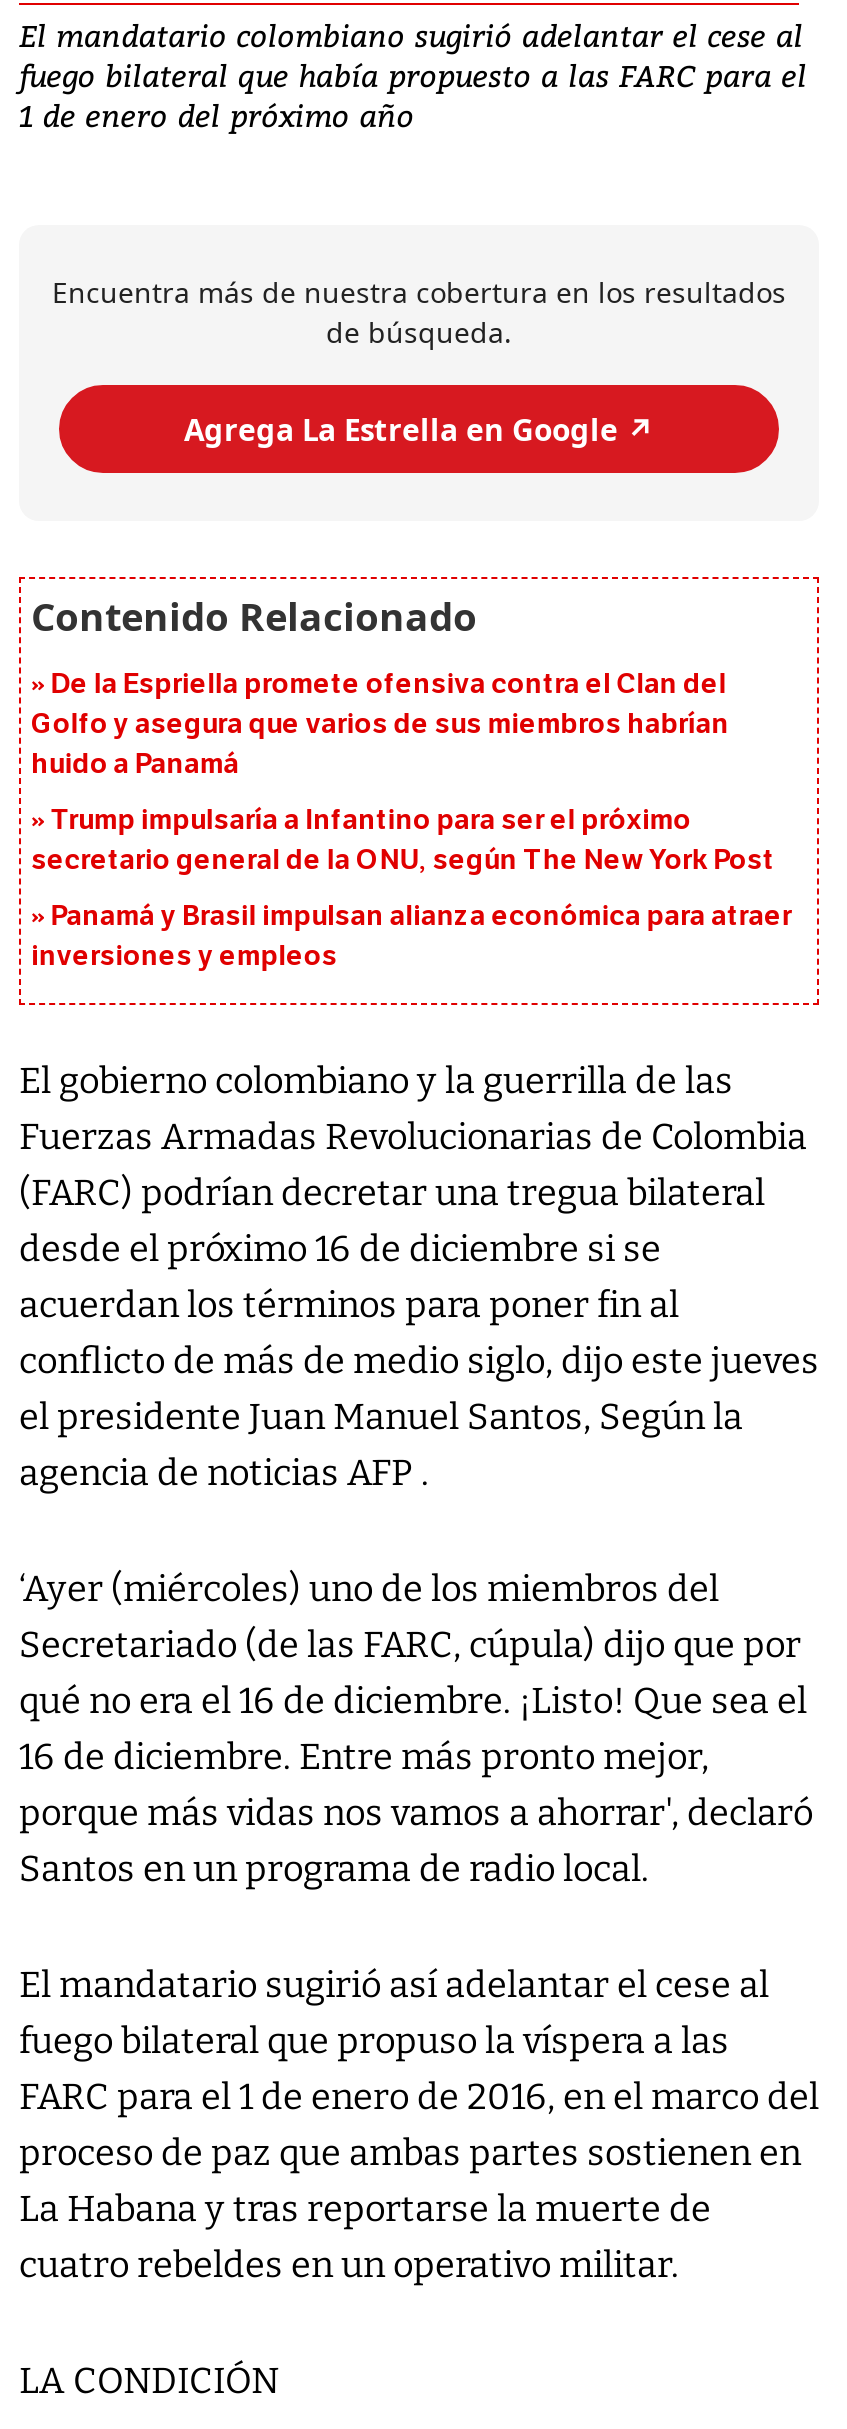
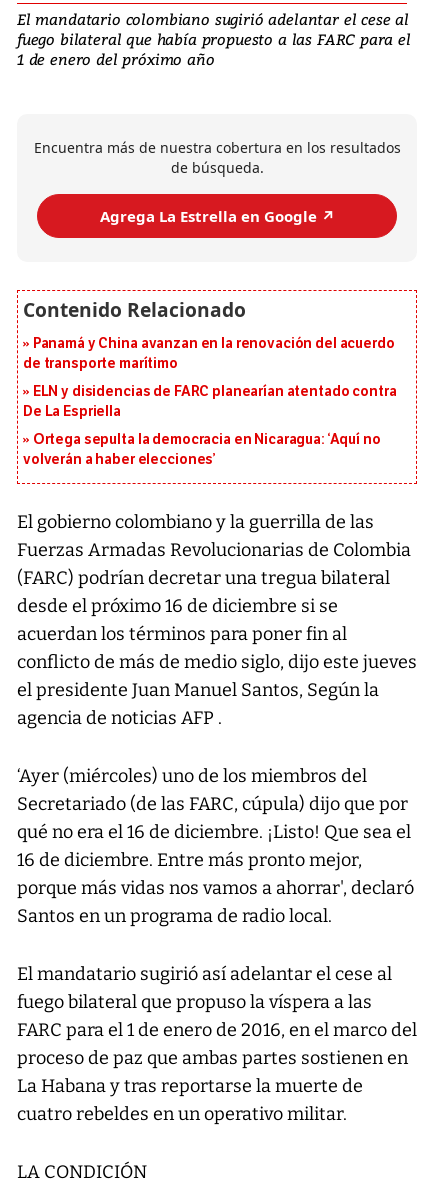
[31,668,729,782] De la Espriella promete ofensiva contra el Clan del | Golfo y asegura que varios de sus miembros habrían | huido a Panamá -> [23,335,395,372] Panamá y China avanzan en la renovación del acuerdo | de transporte marítimo
[31,804,774,878] Trump impulsaría a Infantino para ser el próximo | secretario general de la ONU, según The New York Post -> [23,383,396,420] ELN y disidencias de FARC planearían atentado contra | De La Espriella
[31,900,791,974] Panamá y Brasil impulsan alianza económica para atraer | inversiones y empleos -> [23,431,381,468] Ortega sepulta la democracia en Nicaragua: ‘Aquí no | volverán a haber elecciones’

